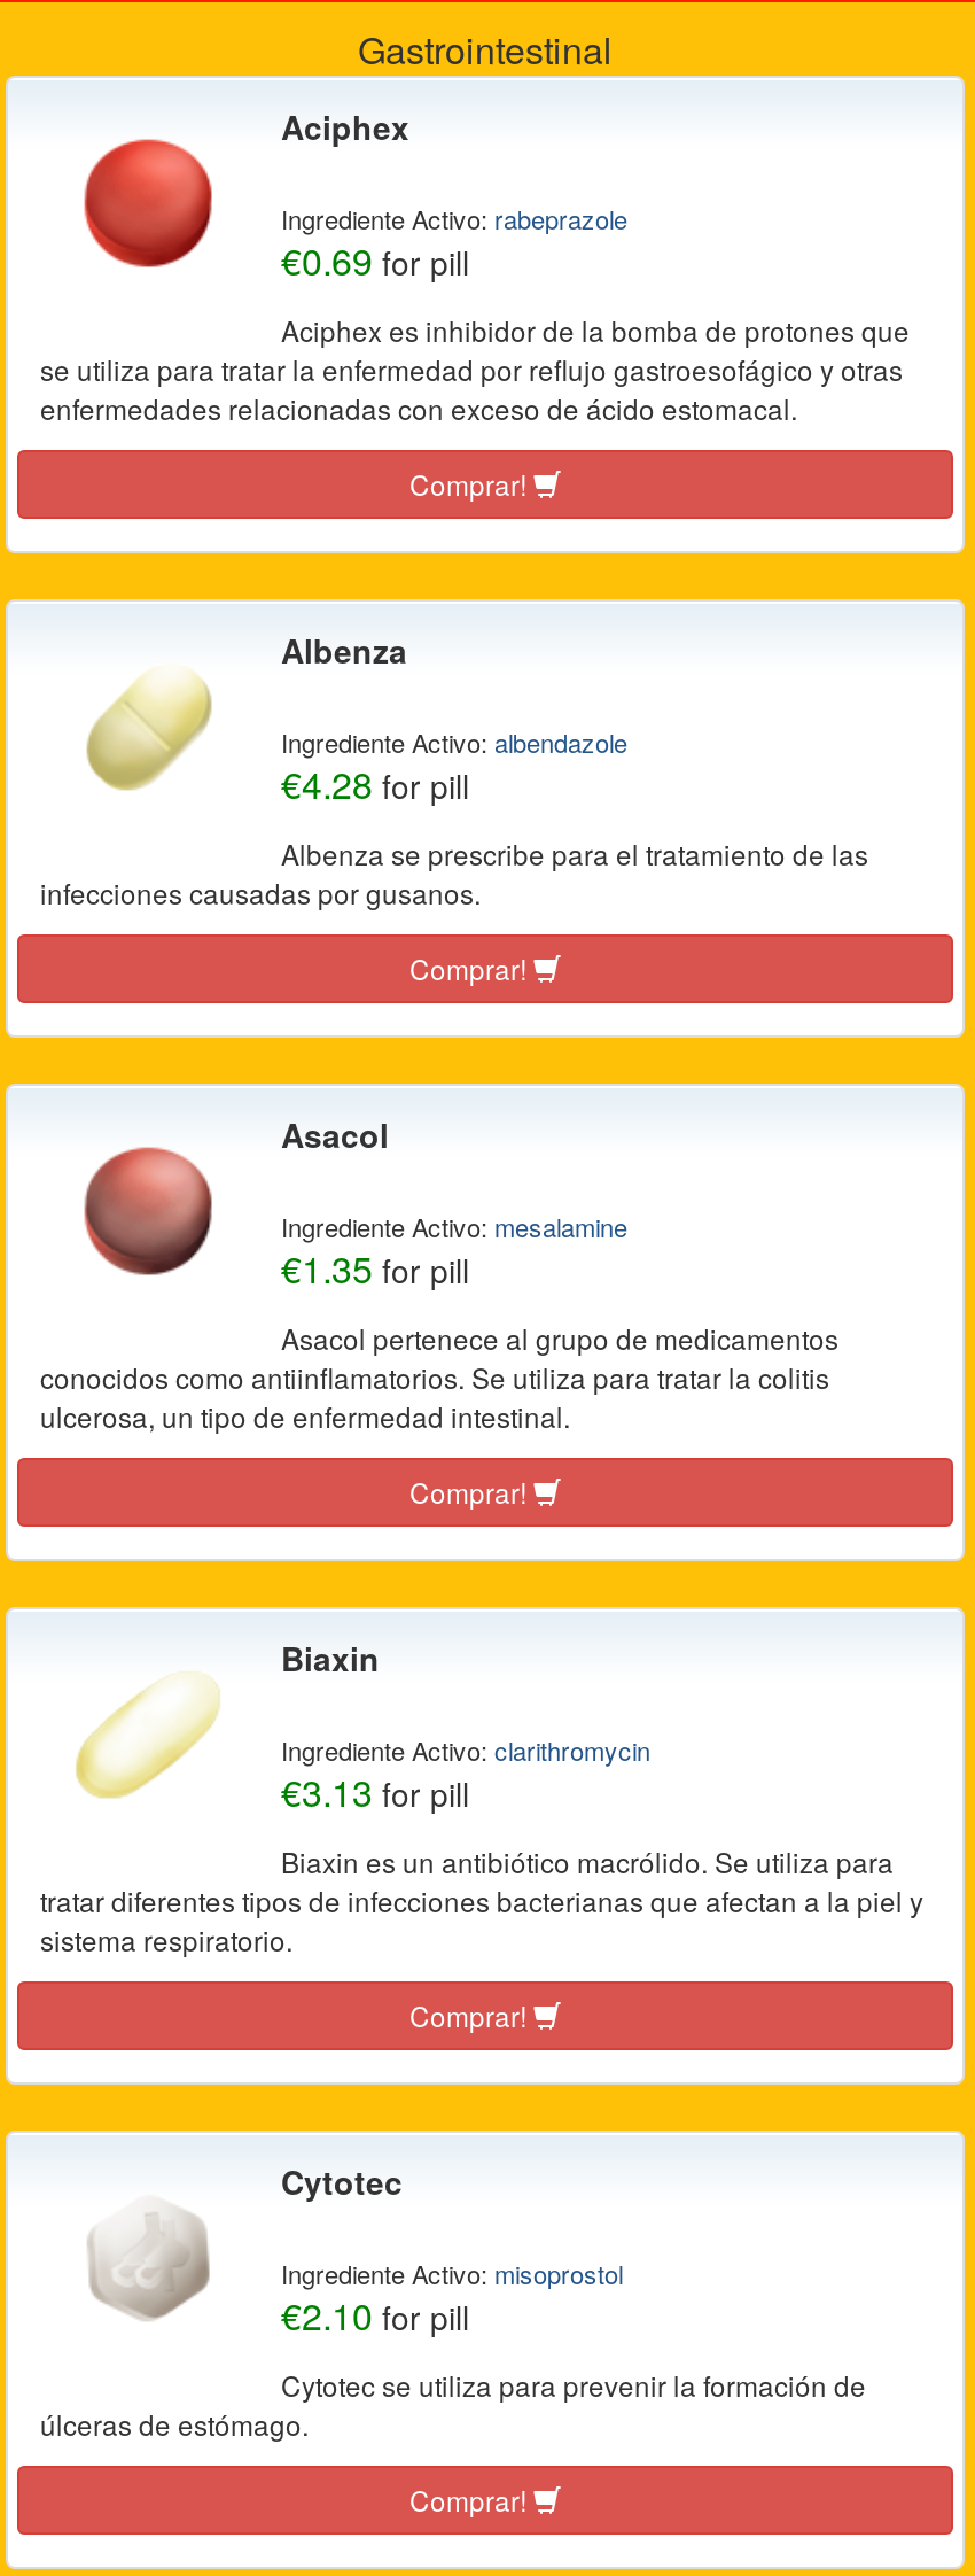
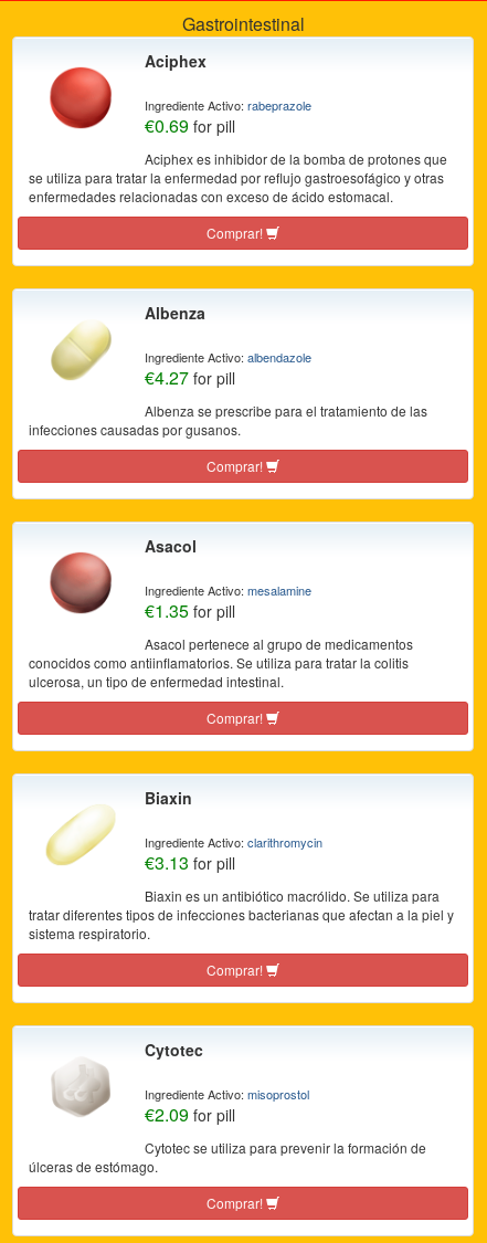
[281,758,469,810] €4.28 for pill -> [145,365,235,390] €4.27 for pill
[281,2289,469,2342] €2.10 for pill -> [145,1102,235,1127] €2.09 for pill

